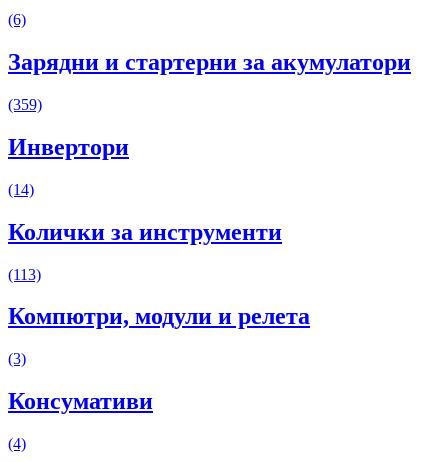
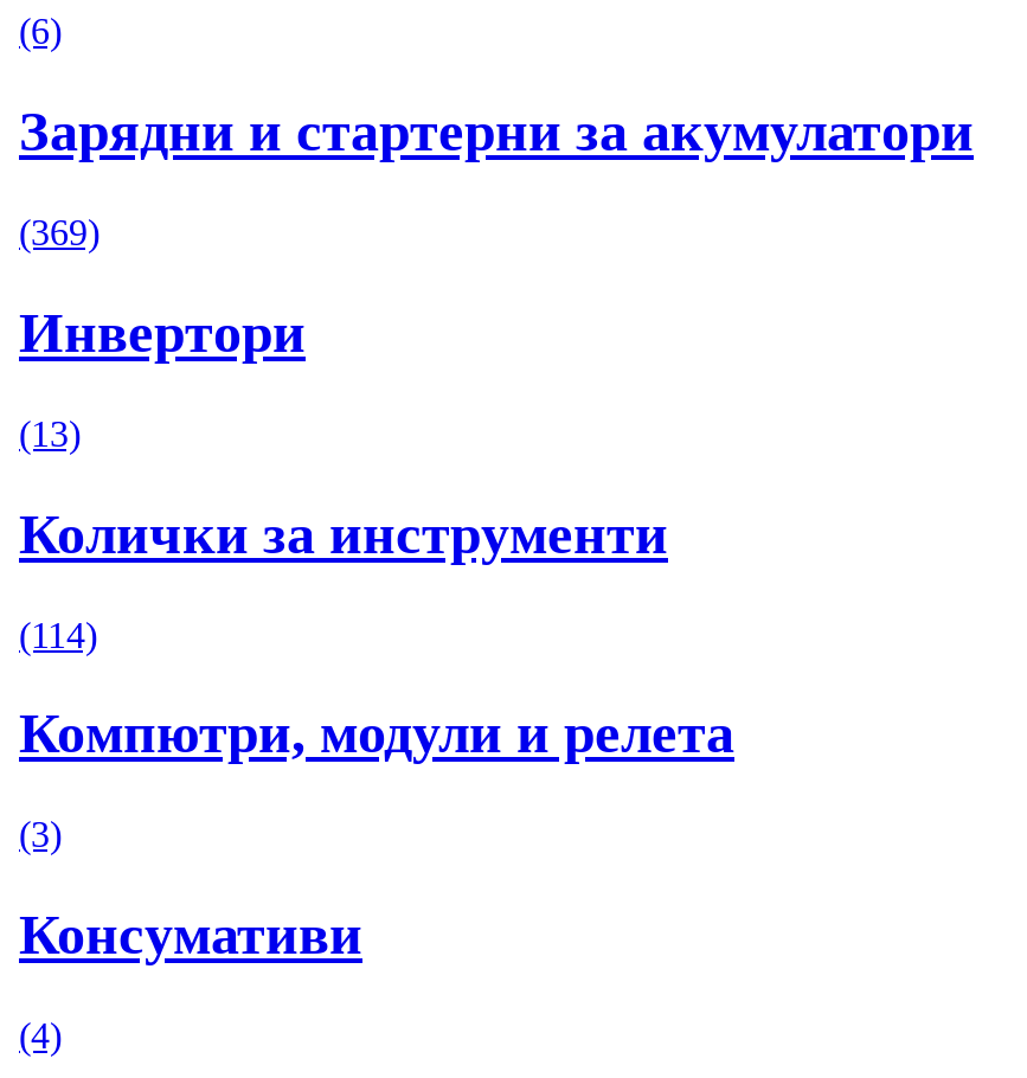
[8,96,42,113] (359) -> [19,212,100,252] (369)
[8,181,34,198] (14) -> [19,413,81,453] (13)
[8,265,41,282] (113) -> [19,614,97,654] (114)

